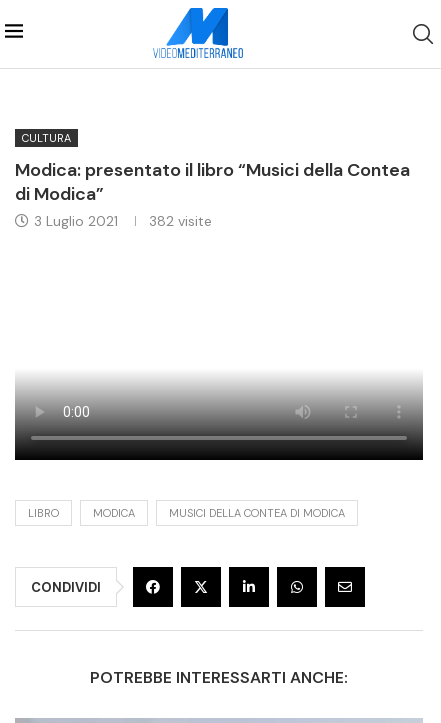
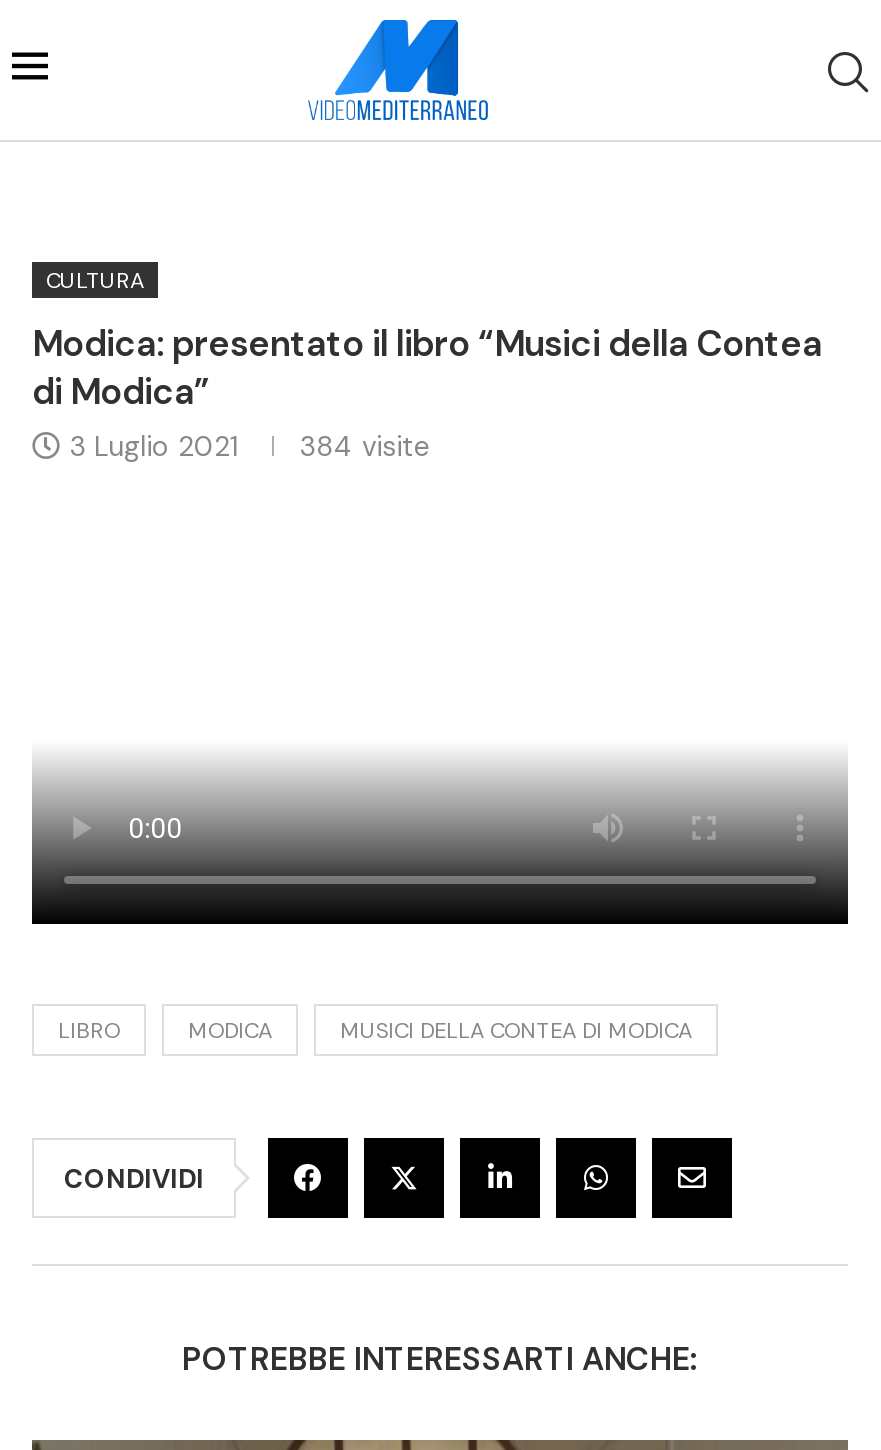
[34,212,212,230] 3 Luglio 2021 382 visite -> [70,428,430,464] 3 Luglio 2021 384 visite

